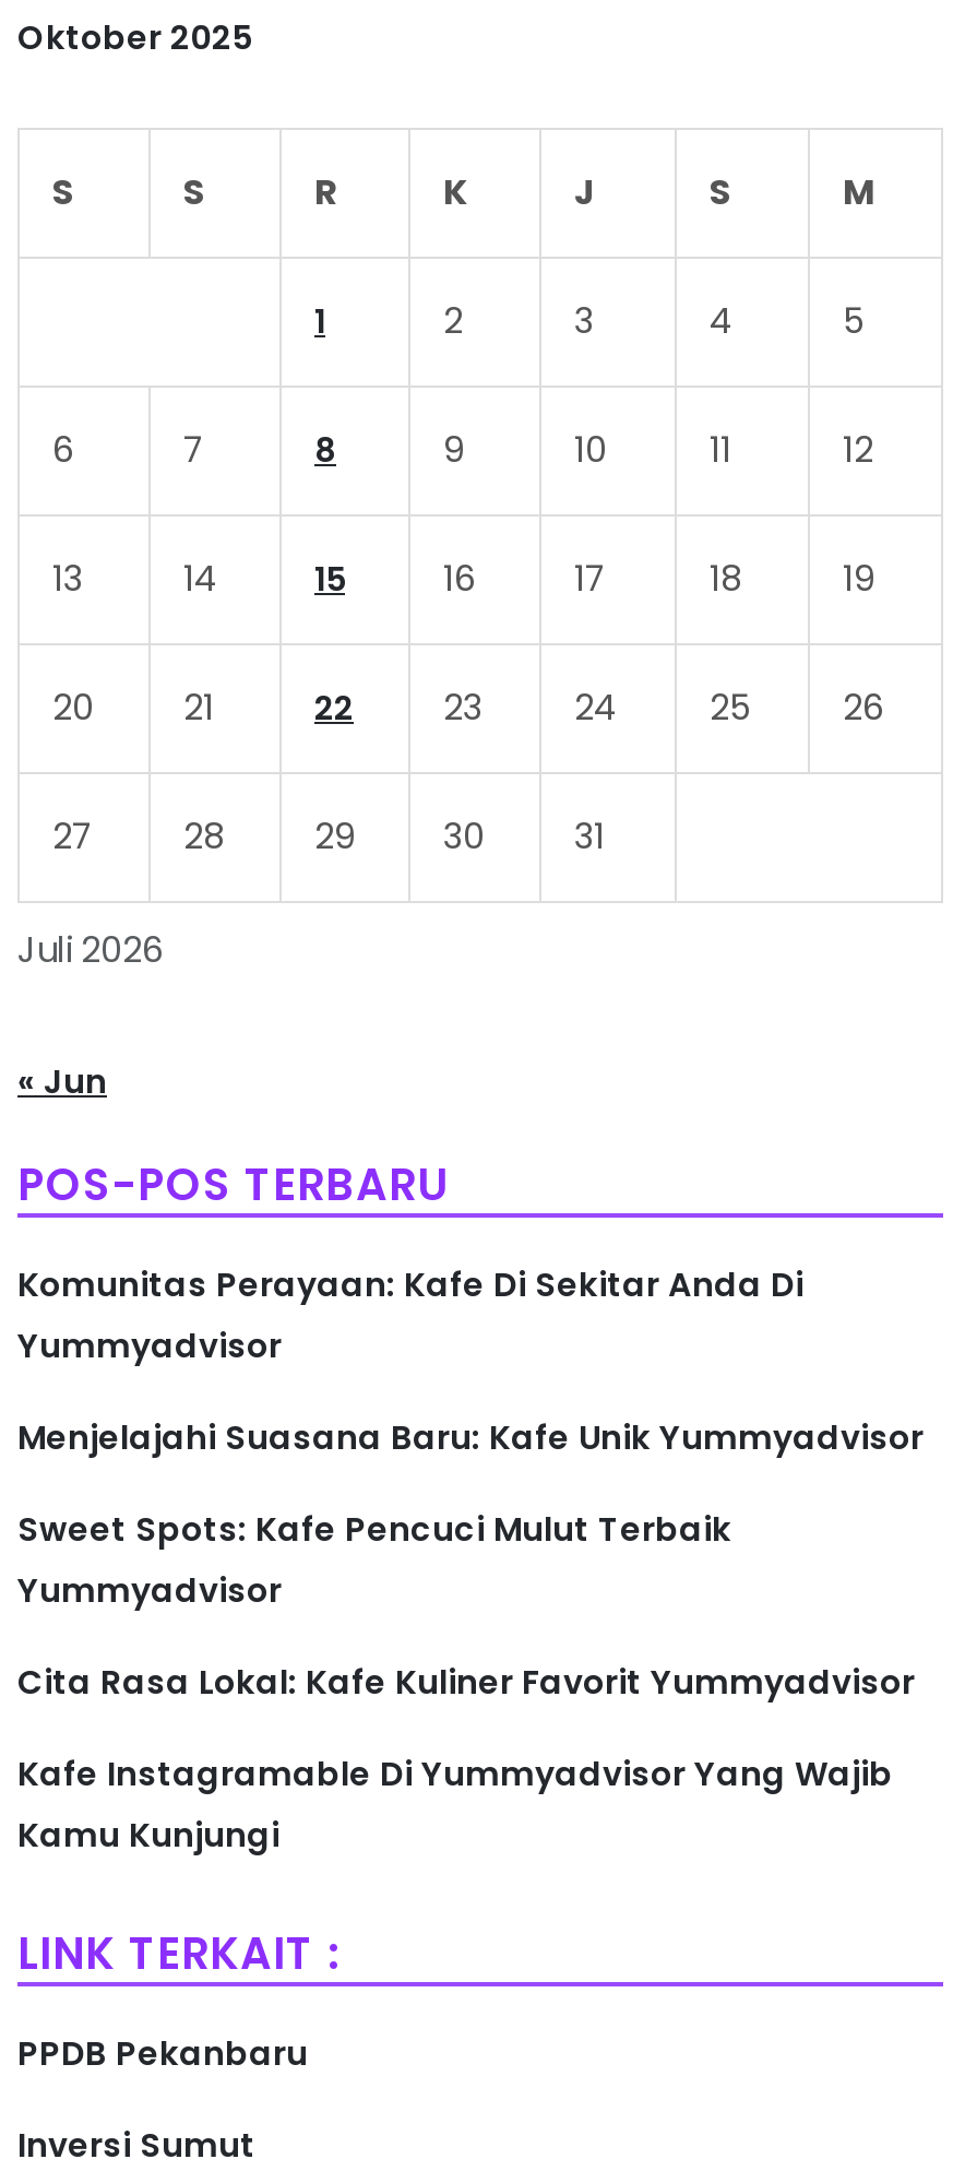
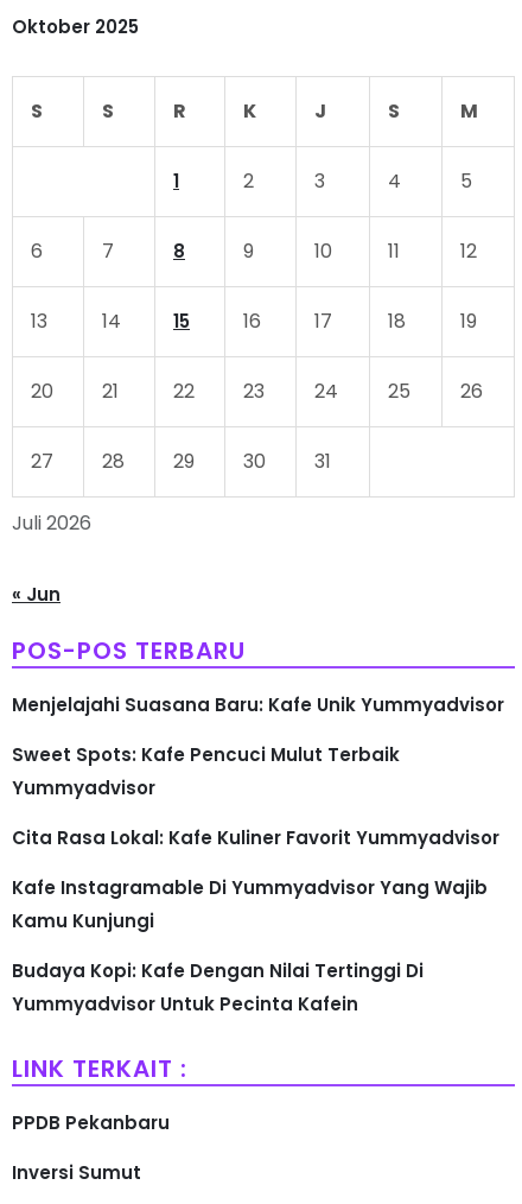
[17,1261,803,1368] Komunitas Perayaan: Kafe Di Sekitar Anda Di | Yummyadvisor -> none
moved [17,1414,924,1858] -> [12,692,504,933]: Menjelajahi Suasana Baru: Kafe Unik Yummyadvisor | Sweet Spots: Kafe Pencuci Mulut Terbaik | Yummyadvisor | Cita Rasa Lokal: Kafe Kuliner Favorit Yummyadvisor | Kafe Instagramable Di Yummyadvisor Yang Wajib | Kamu Kunjungi
none -> [12,958,424,1016] Budaya Kopi: Kafe Dengan Nilai Tertinggi Di | Yummyadvisor Untuk Pecinta Kafein

